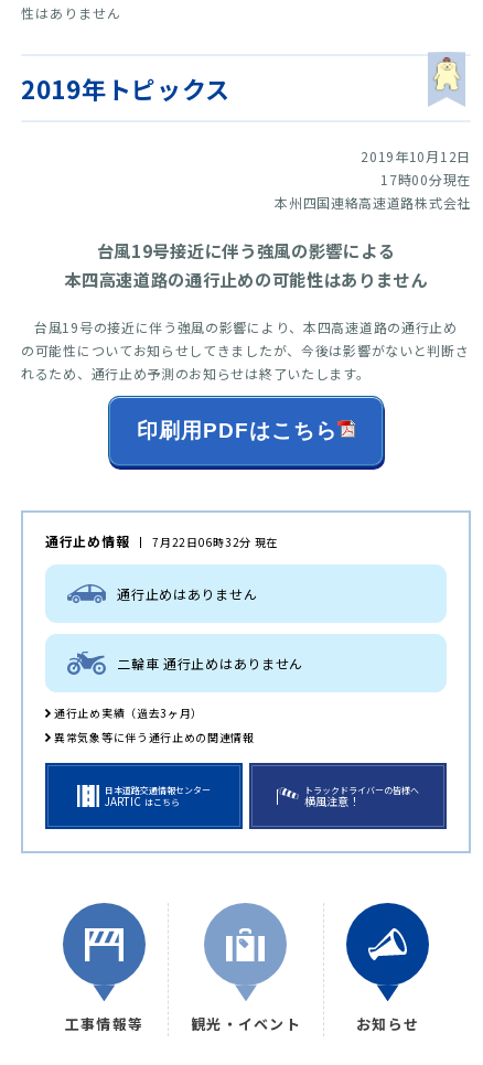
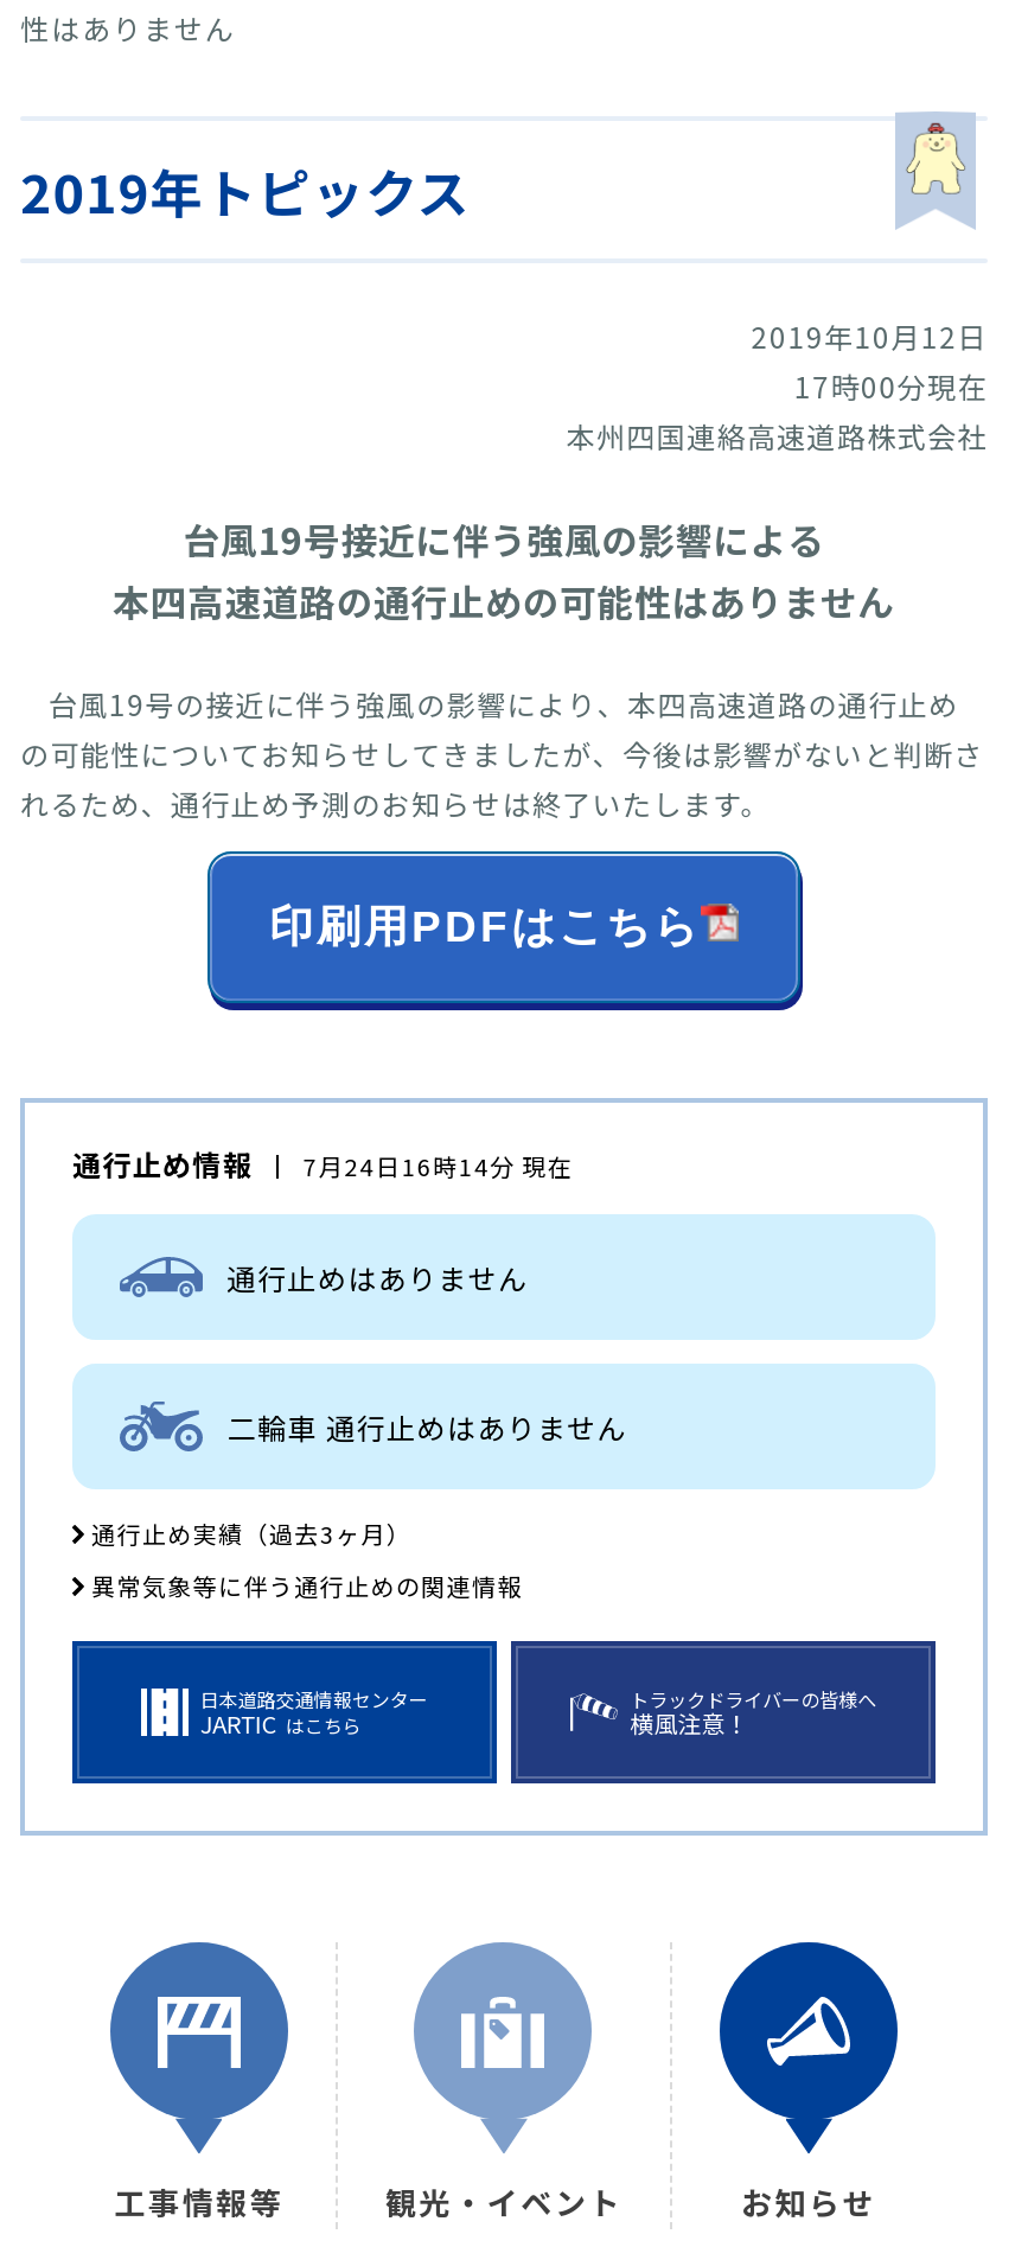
[152,534,278,550] 7月22日06時32分 現在 -> [303,1148,573,1183] 7月24日16時14分 現在

